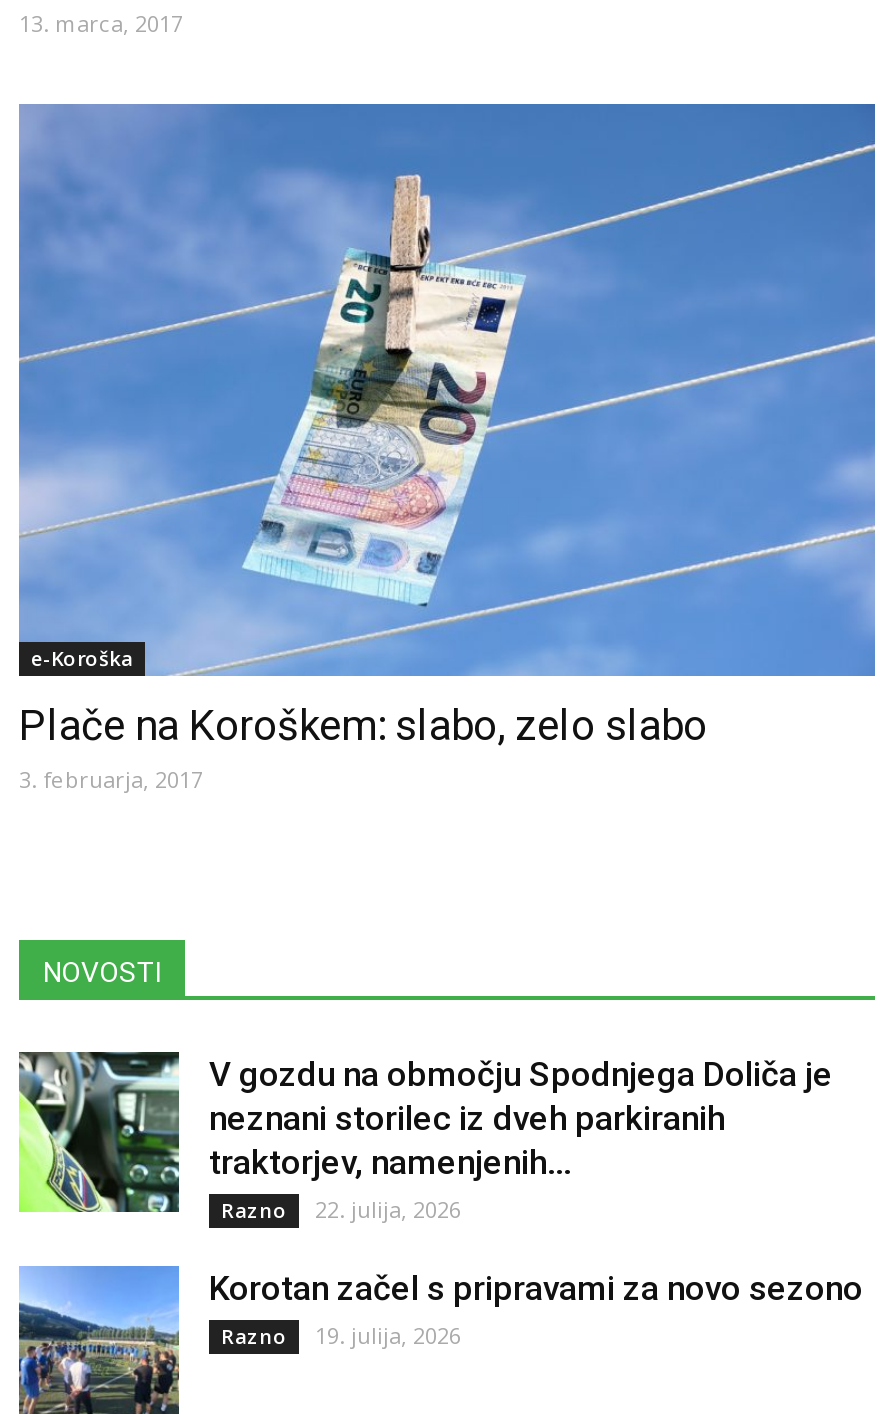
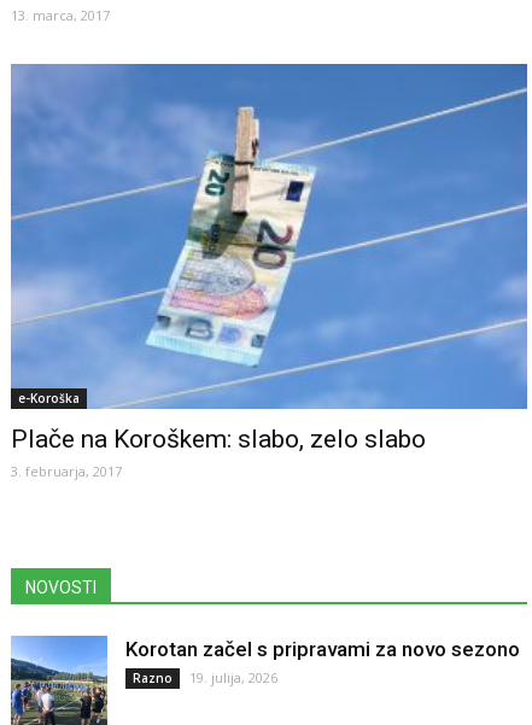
[17,1050,833,1223] [image] | V gozdu na območju Spodnjega Doliča je | neznani storilec iz dveh parkiranih | traktorjev, namenjenih... | Razno | 22. julija, 2026 -> none

